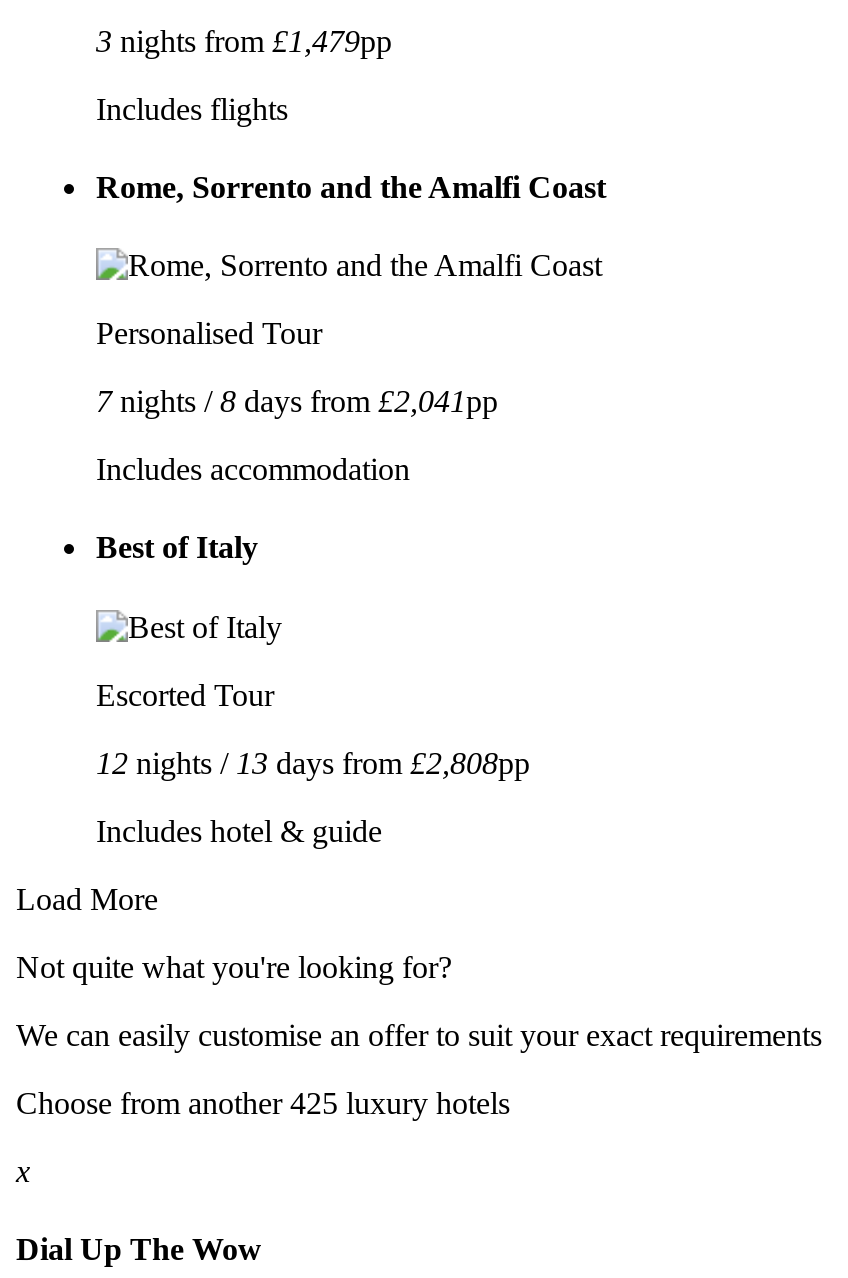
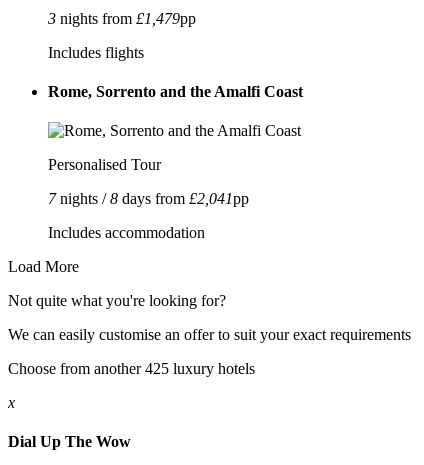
[96,531,258,565] Best of Italy -> none
[96,677,530,847] Escorted Tour | 12 nights / 13 days from £2,808pp | Includes hotel & guide -> none

